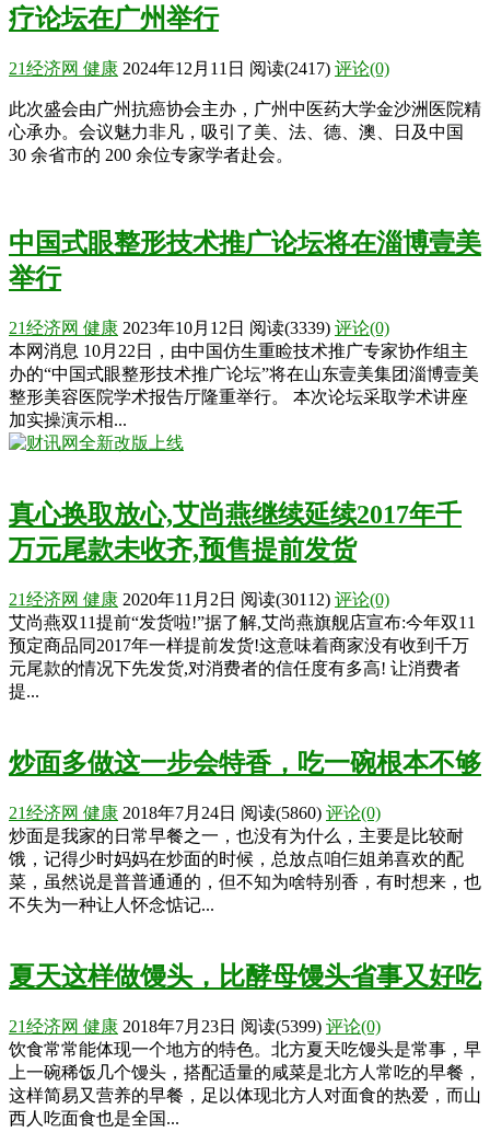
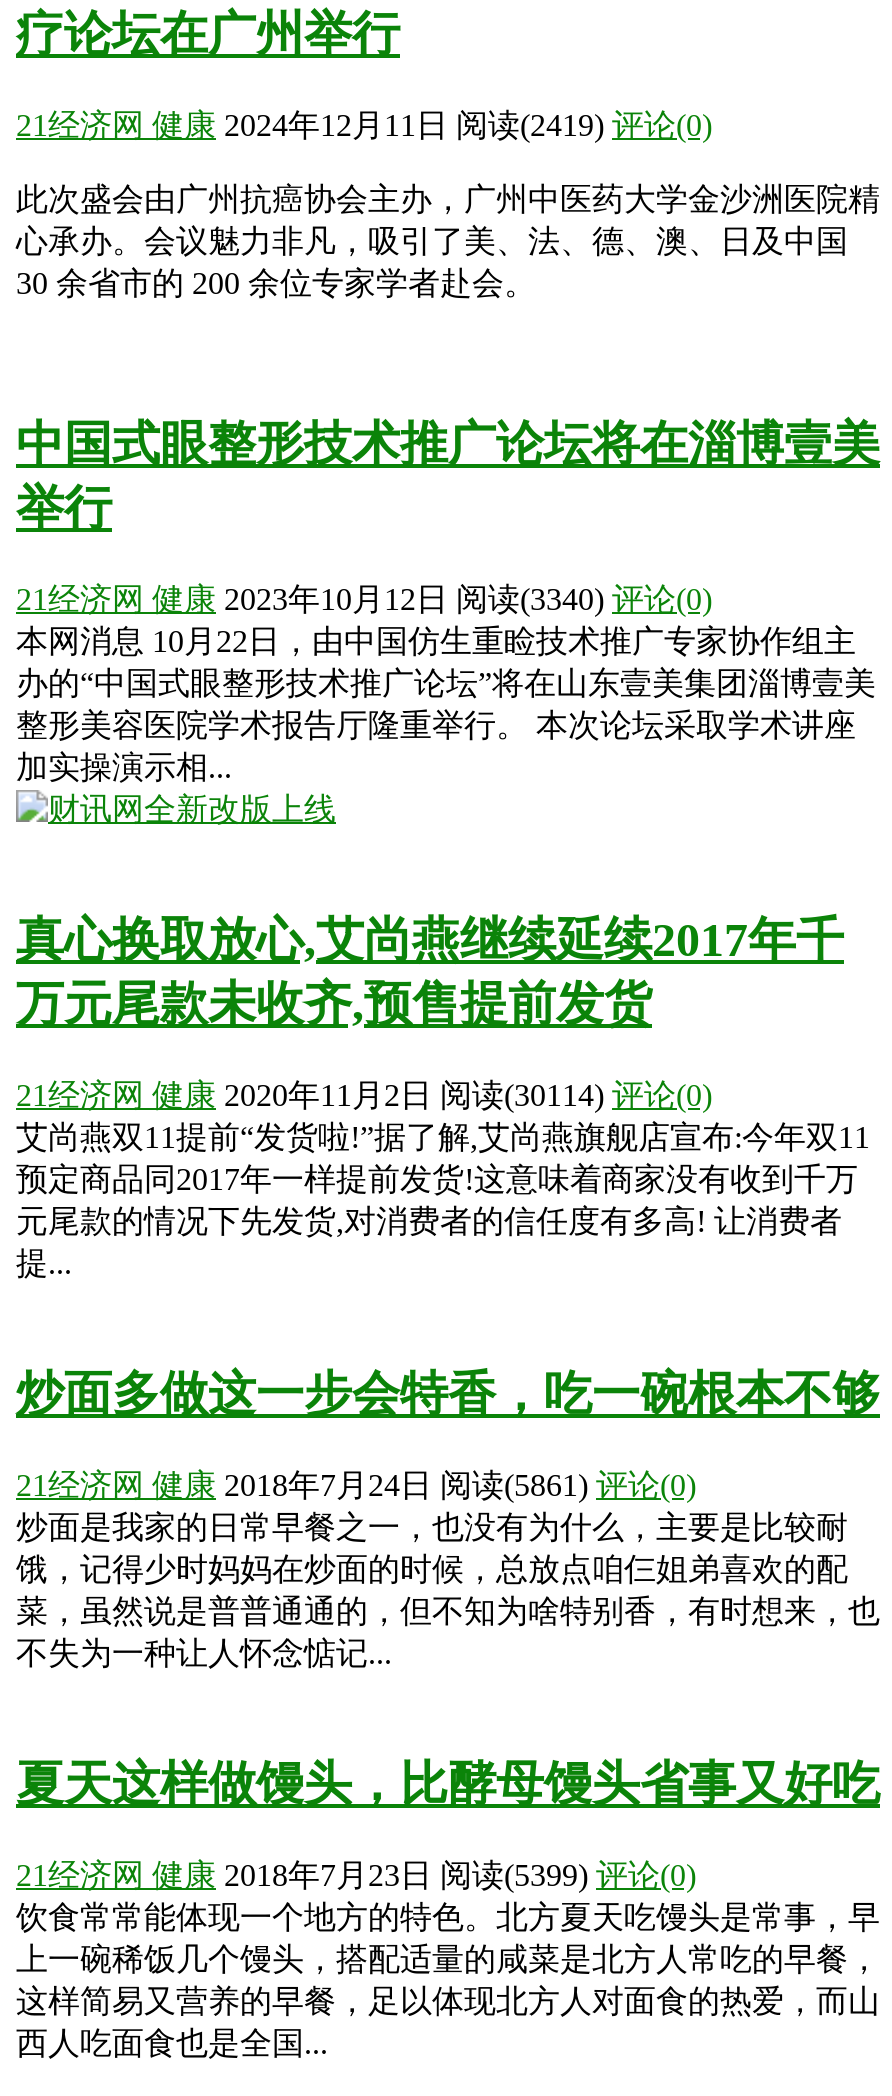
[9,59,389,77] 21经济网健康 2024年12月11日阅读(2417) 评论(0) -> [16,107,712,141] 21经济网健康 2024年12月11日阅读(2419) 评论(0)
[9,319,389,338] 21经济网健康 2023年10月12日阅读(3339) 评论(0) -> [16,583,712,617] 21经济网健康 2023年10月12日阅读(3340) 评论(0)
[9,590,389,609] 21经济网健康 2020年11月2日阅读(30112) 评论(0) -> [16,1078,712,1112] 21经济网健康 2020年11月2日阅读(30114) 评论(0)
[9,804,381,822] 21经济网健康 2018年7月24日阅读(5860) 评论(0) -> [16,1468,696,1502] 21经济网健康 2018年7月24日阅读(5861) 评论(0)

